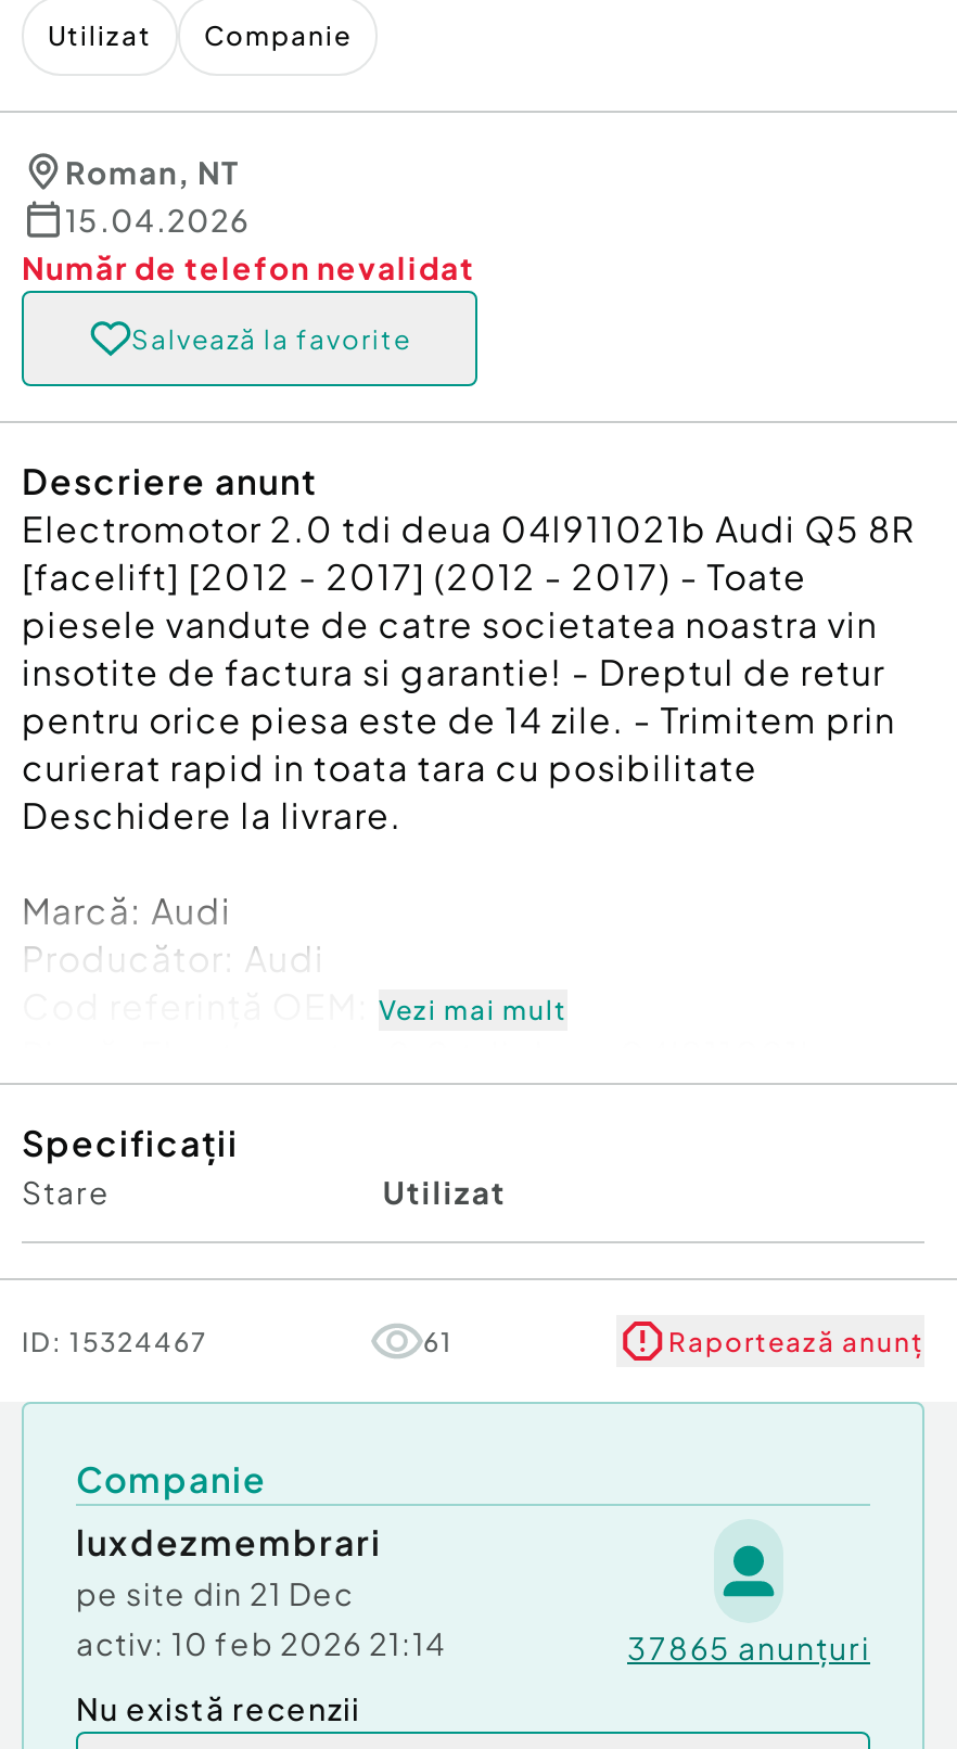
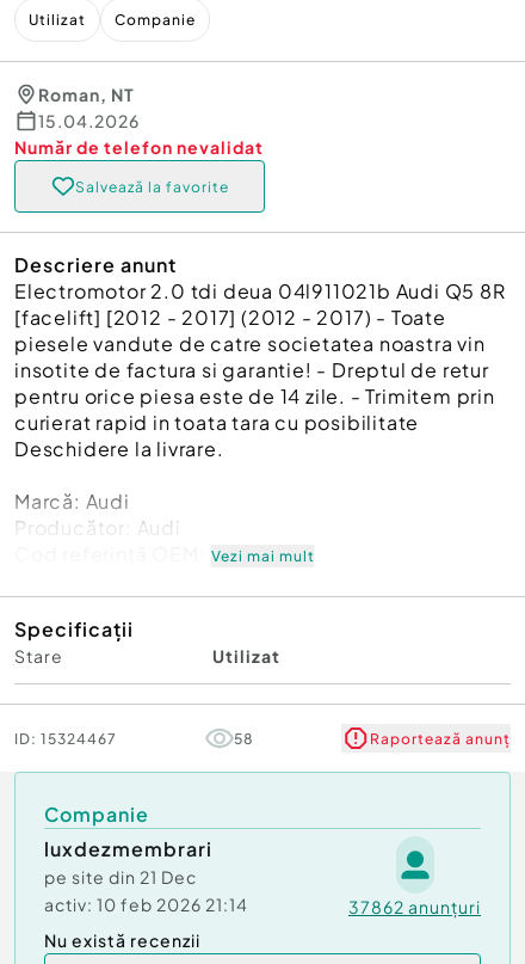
[423,1325,454,1357] 61 -> [233,729,254,747] 58
[627,1627,870,1667] 37865 anunțuri -> [348,896,481,917] 37862 anunțuri

